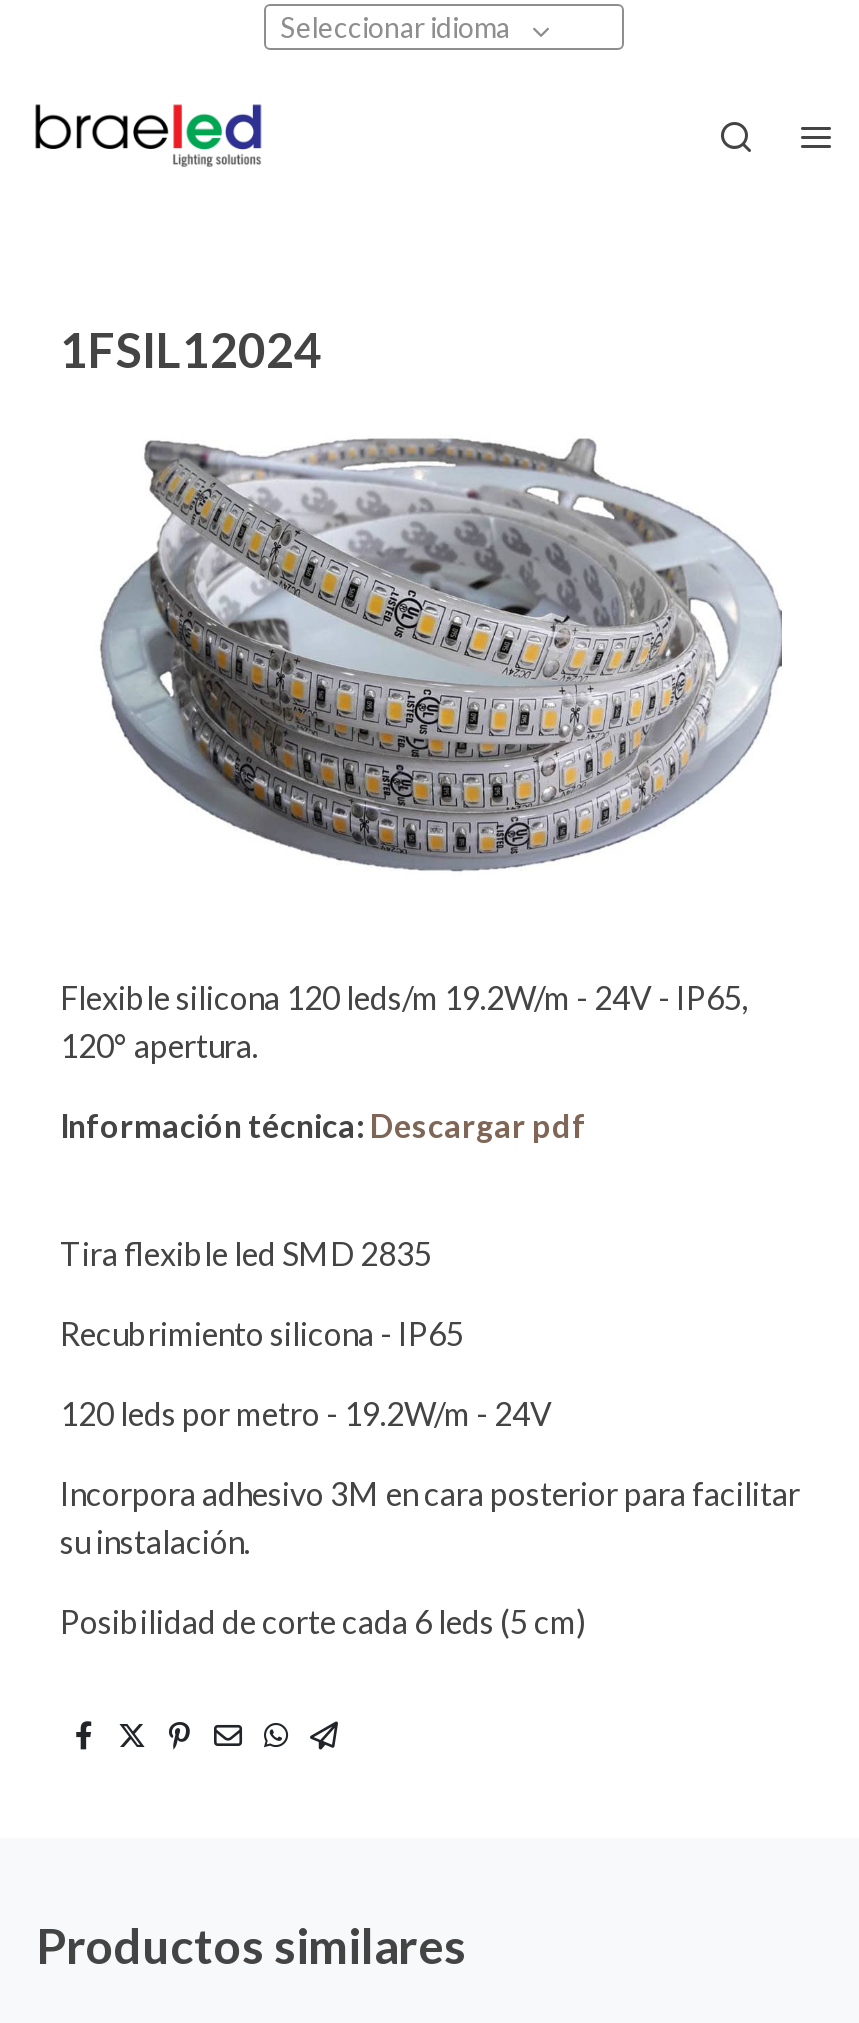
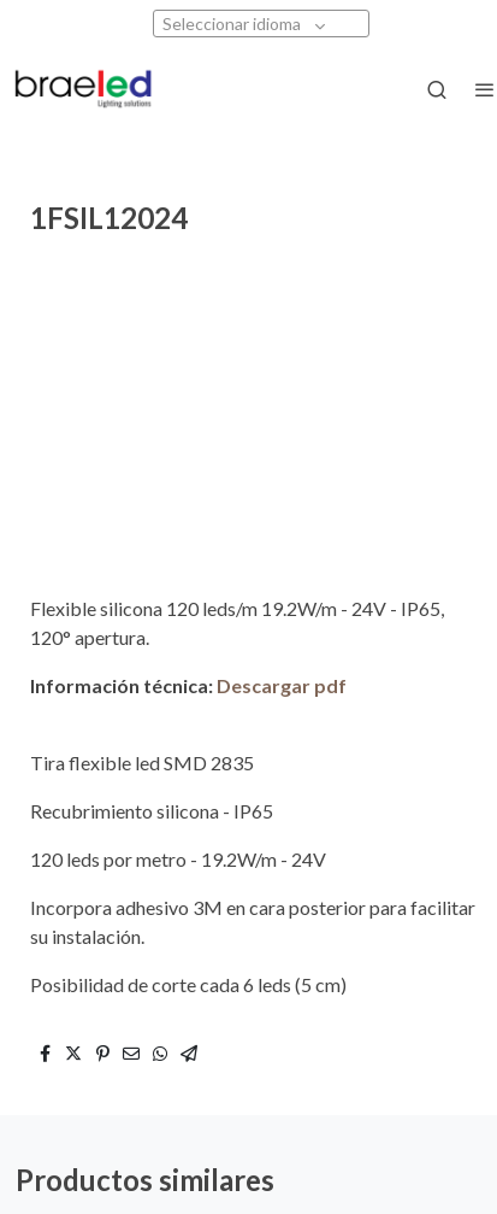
[98,436,784,874] [image] -> none

